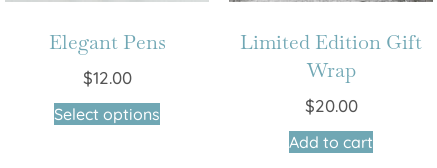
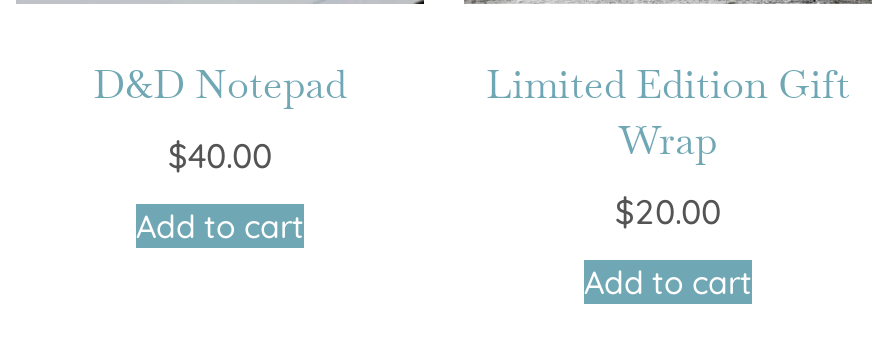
[48,29,165,55] Elegant Pens -> [93,58,347,110] D&D Notepad
[82,67,131,88] $12.00 -> [168,134,272,176] $40.00
[54,103,160,123] Select options -> [136,207,304,247] Add to cart

